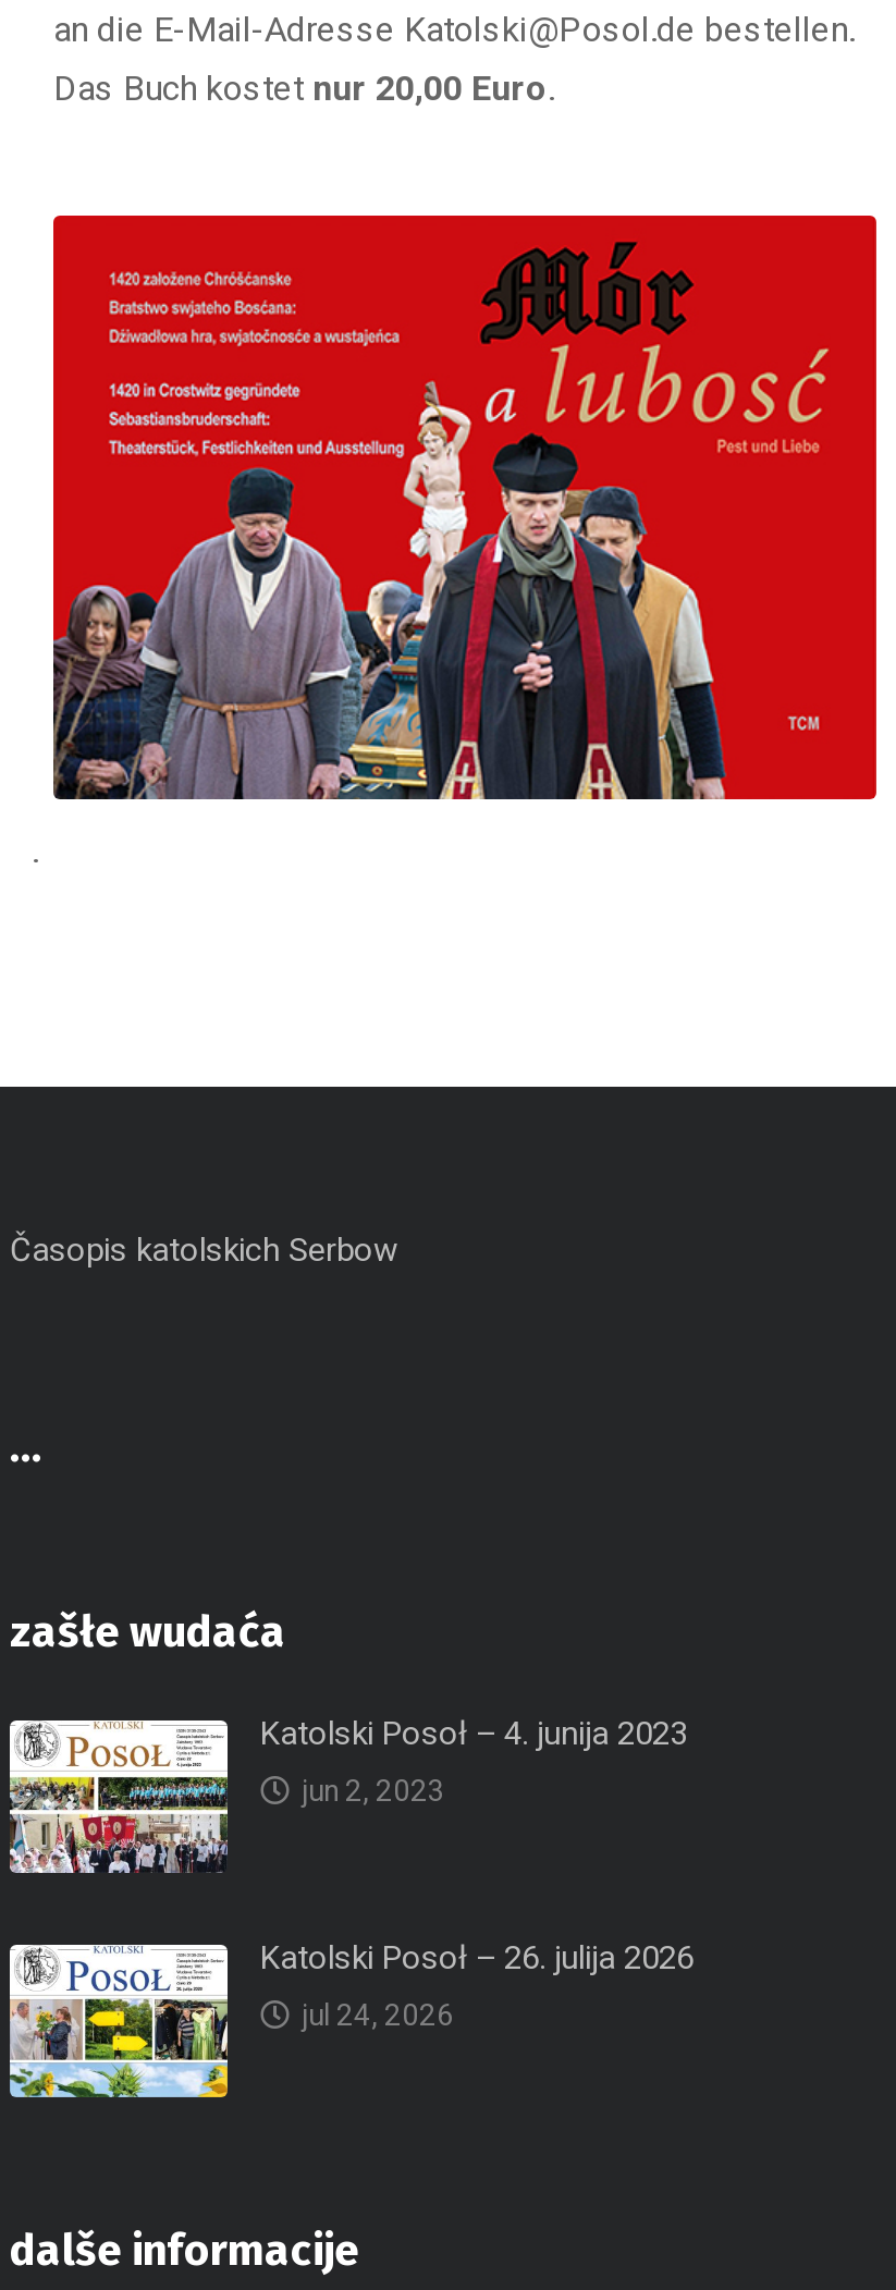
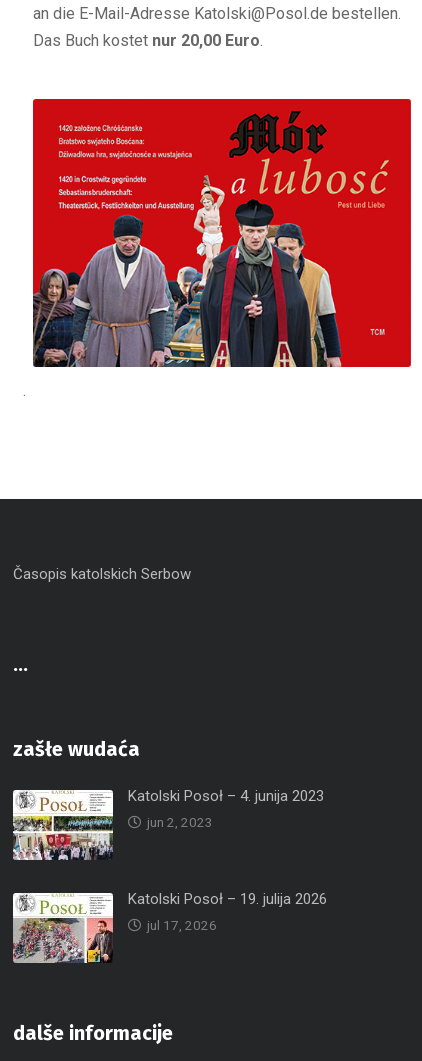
[10,1938,694,2099] [image] | Katolski Posoł – 26. julija 2026 -> [13,890,327,964] [image] | Katolski Posoł – 19. julija 2026
[302,1997,454,2032] jul 24, 2026 -> [147,917,217,933] jul 17, 2026

